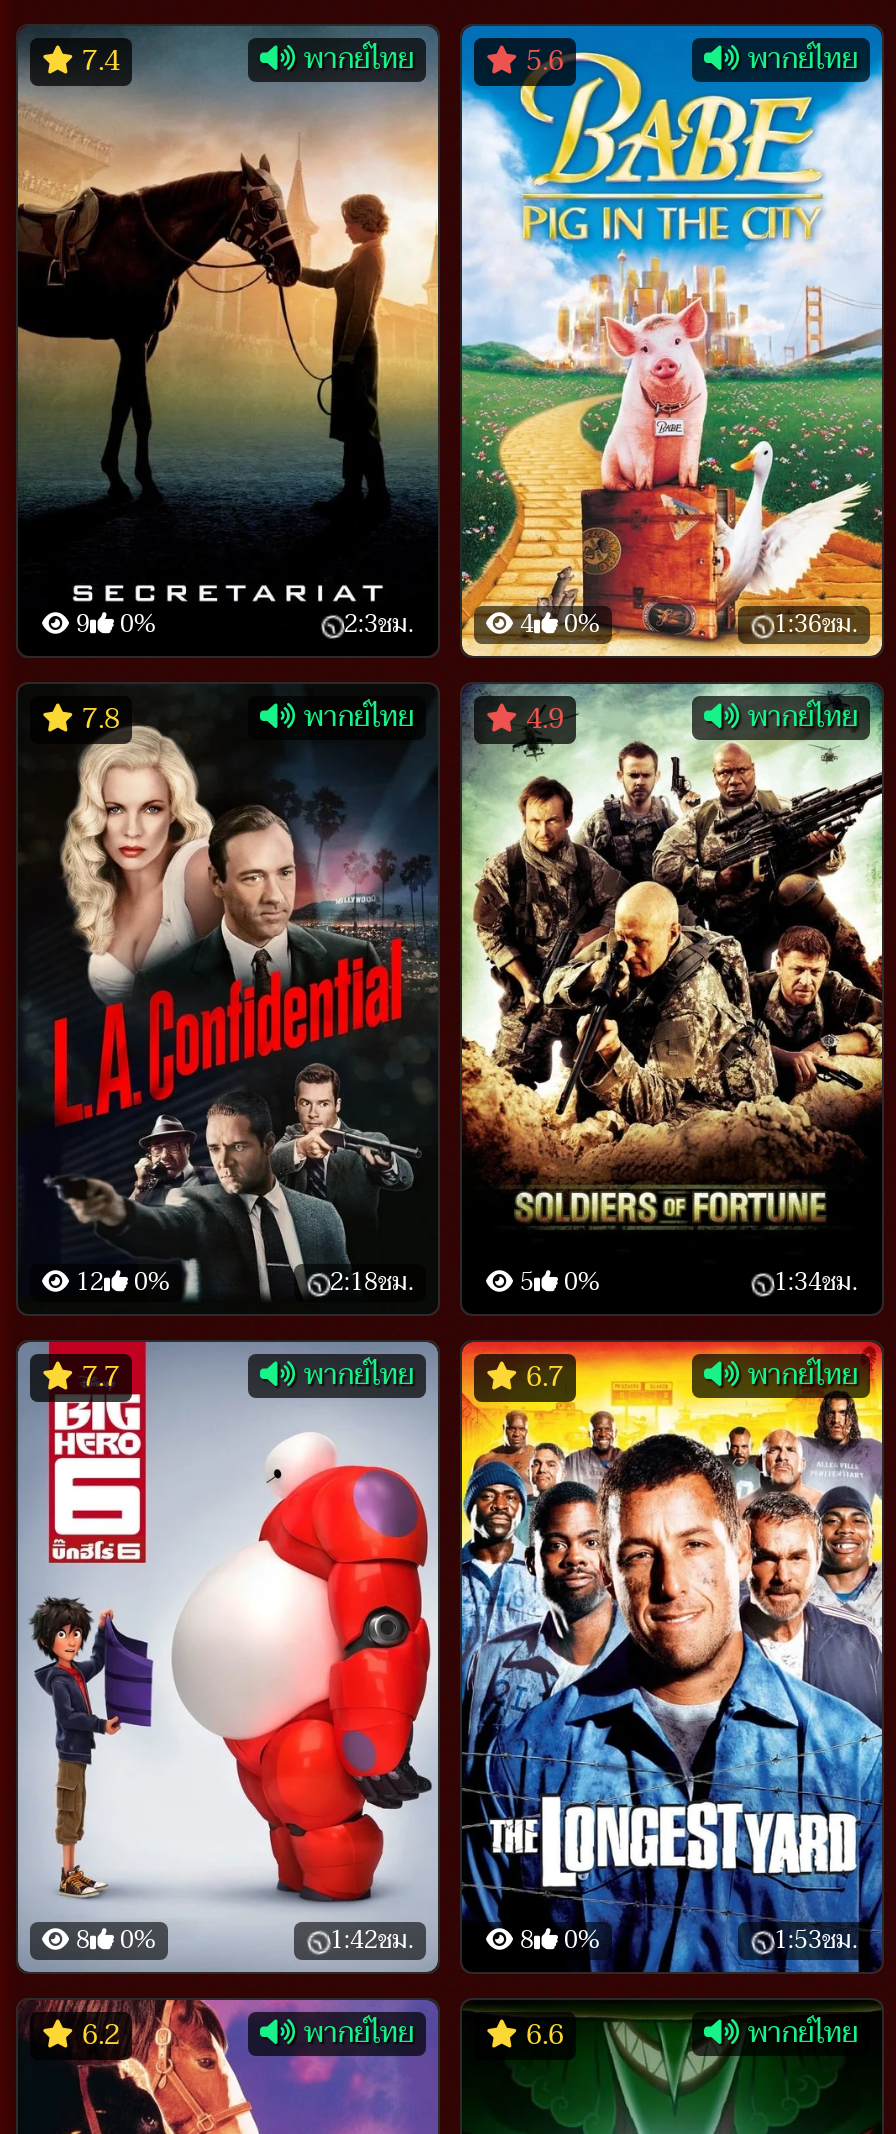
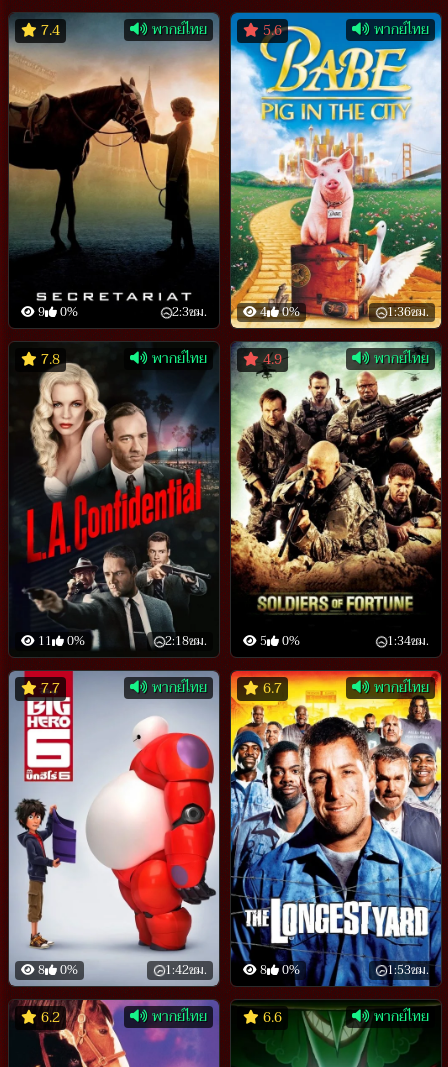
[70,1263,170,1303] 12 0% -> [35,631,85,651] 11 0%

